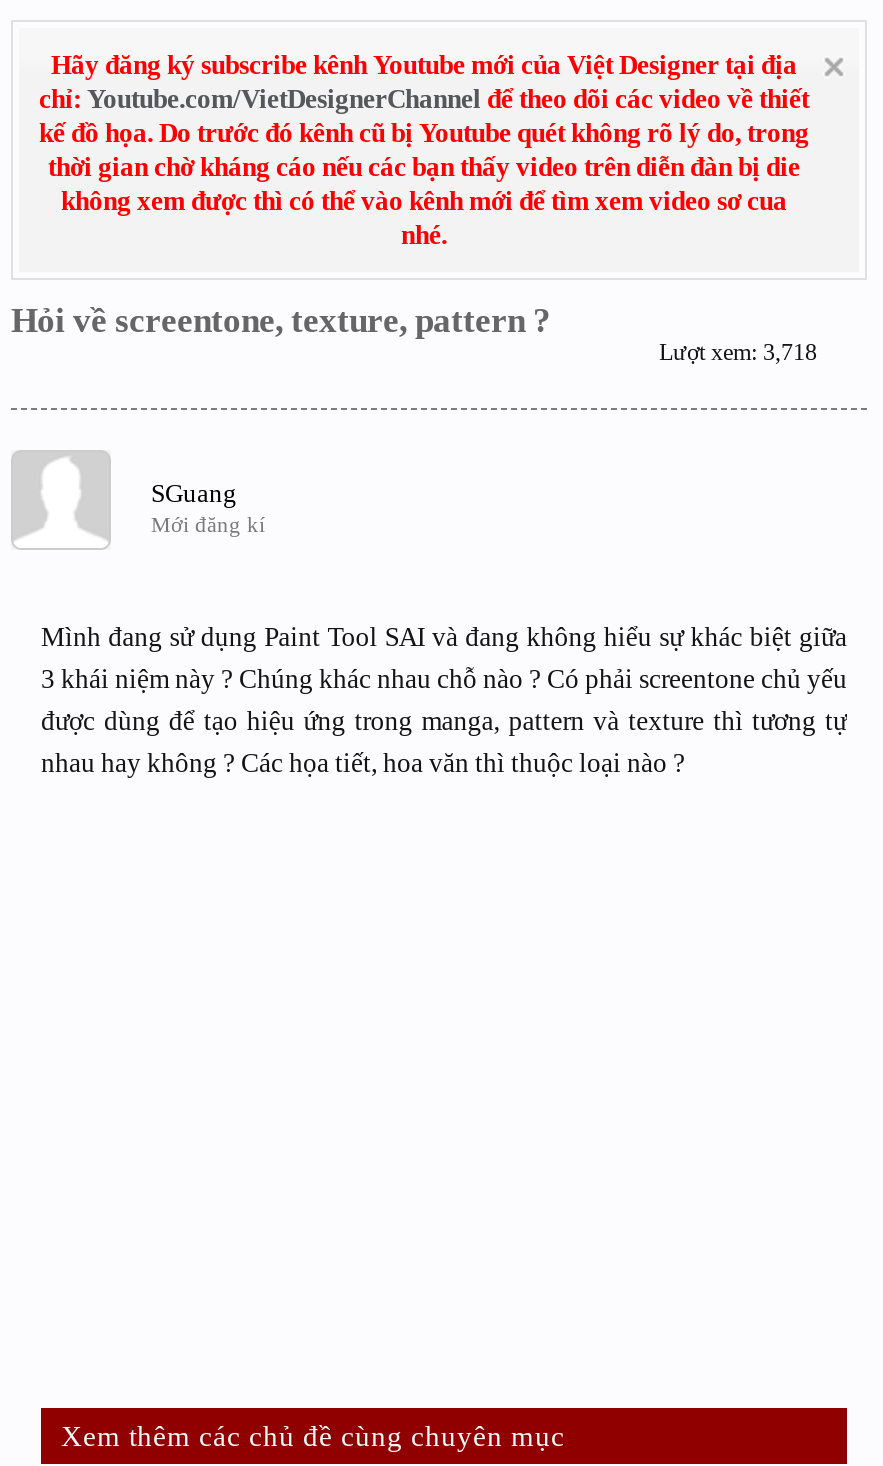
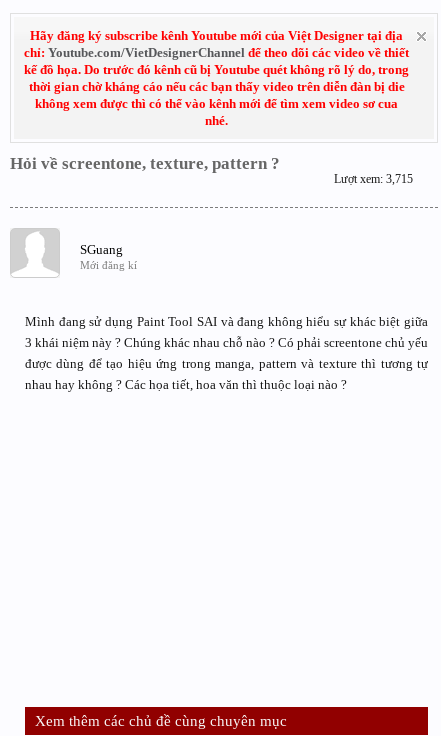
[659,338,817,366] Lượt xem: 3,718 -> [334,172,413,186] Lượt xem: 3,715

